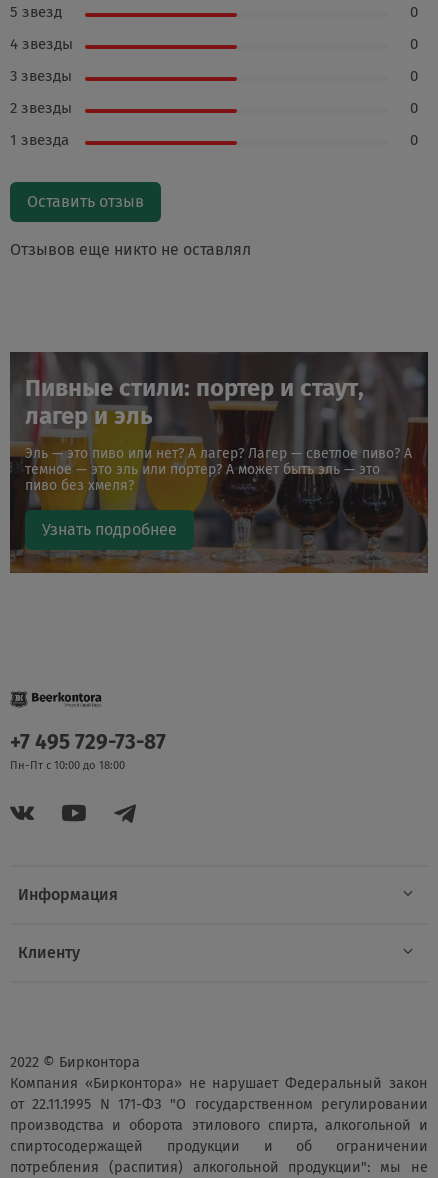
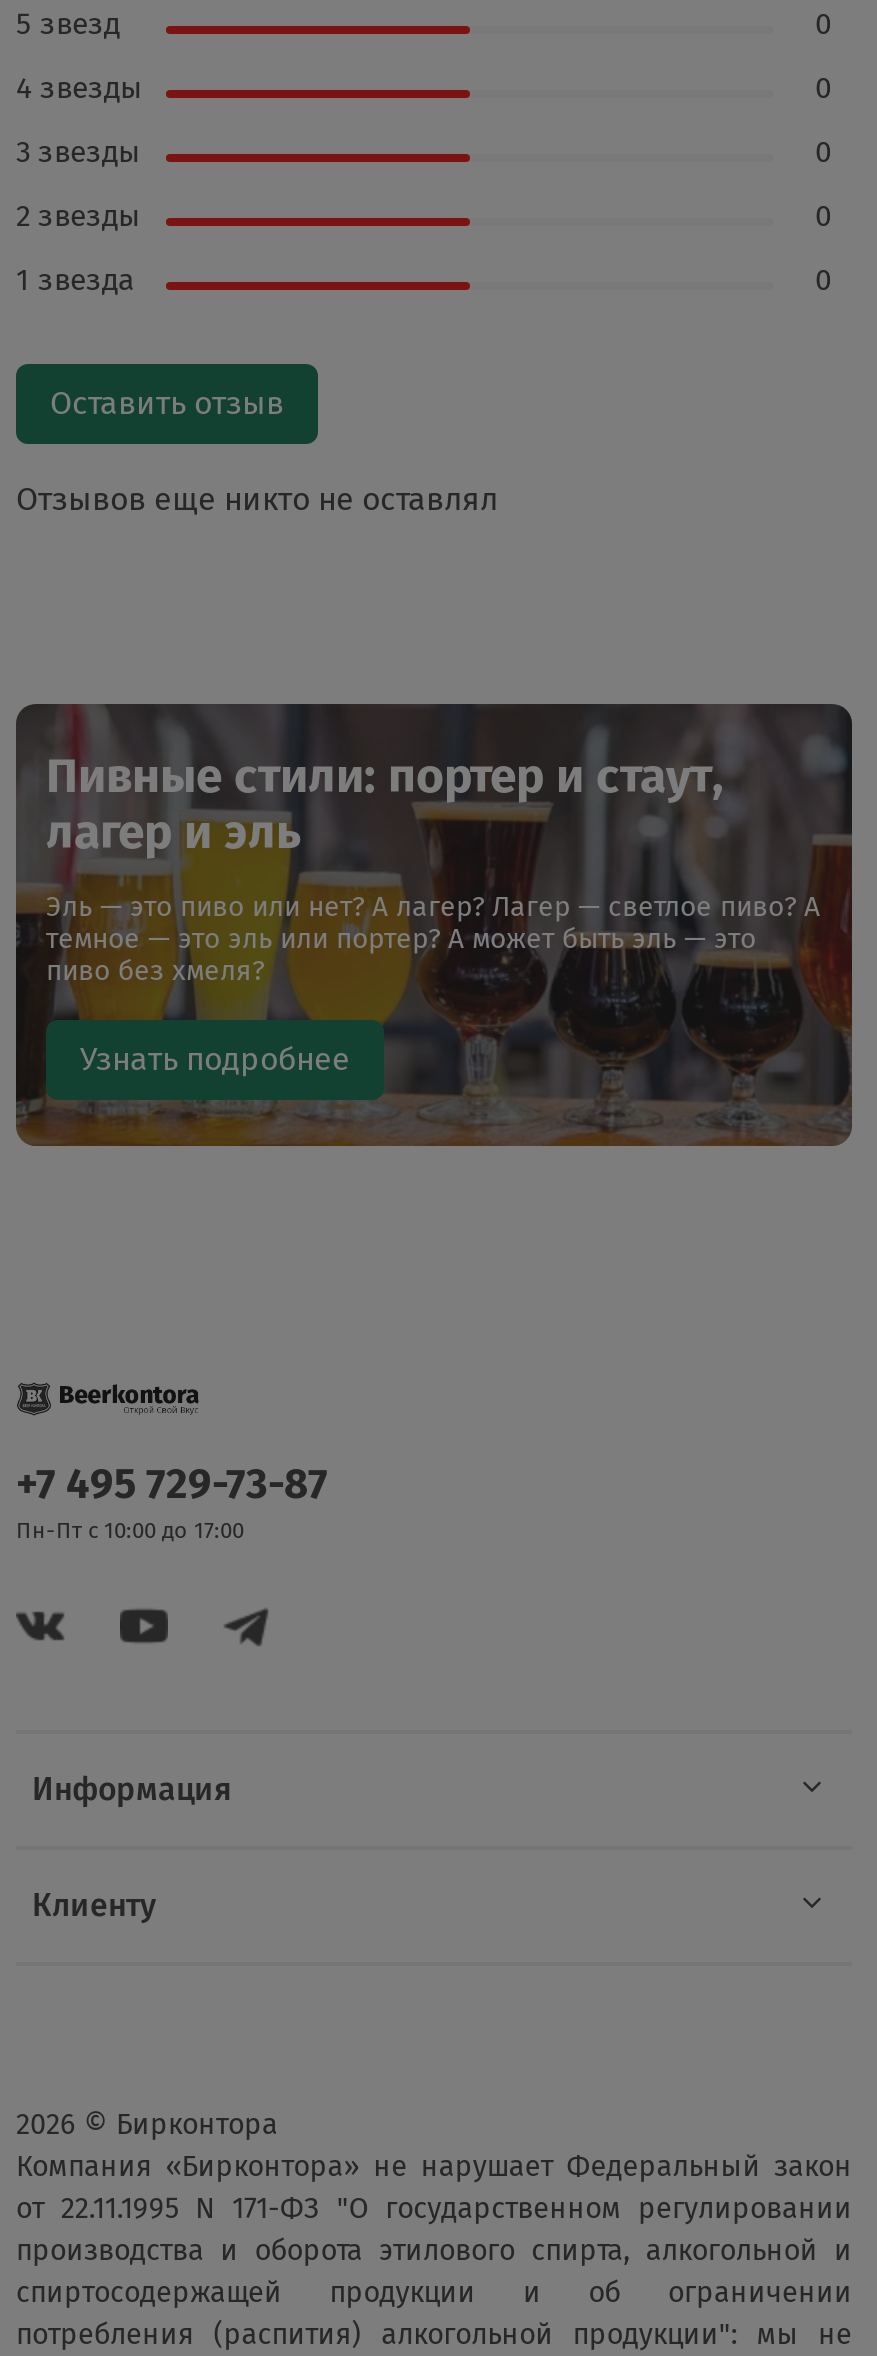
[10,759,125,772] Пн-Пт с 10:00 до 18:00 -> [16,1518,244,1544] Пн-Пт с 10:00 до 17:00
[10,1054,140,1071] 2022 © Бирконтора -> [16,2107,278,2141] 2026 © Бирконтора

